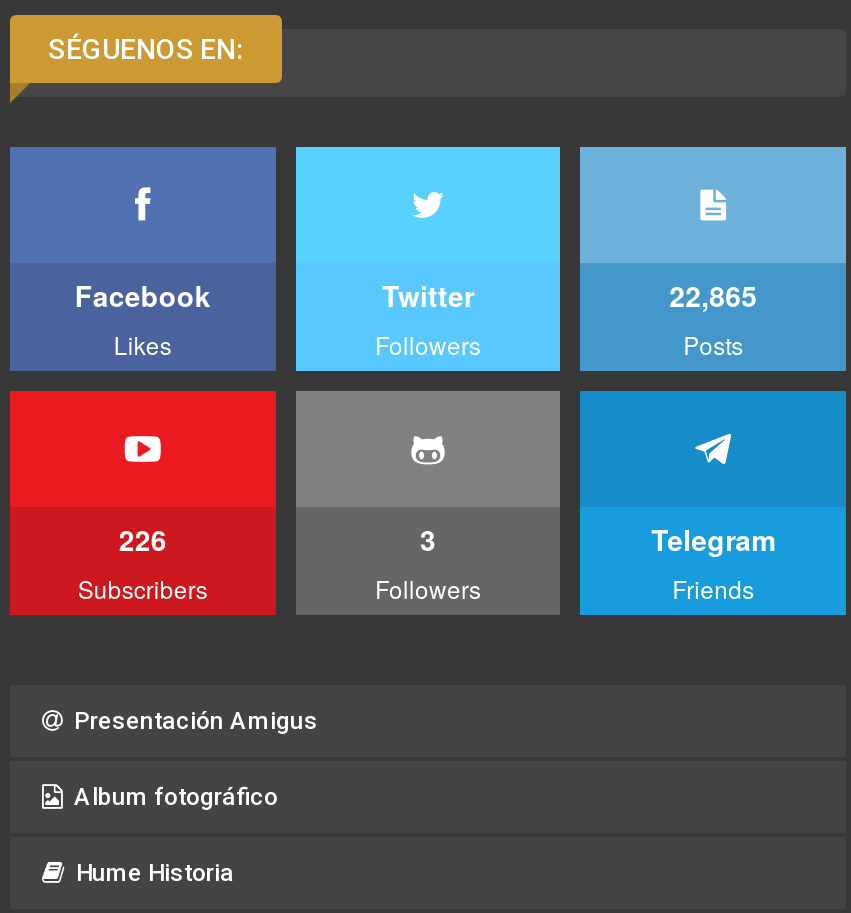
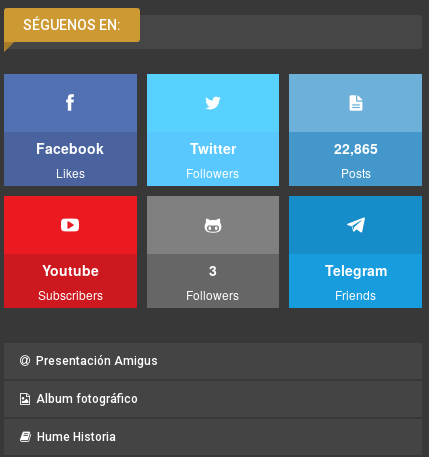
[119,519,167,559] 226 -> [42,260,99,280] Youtube

